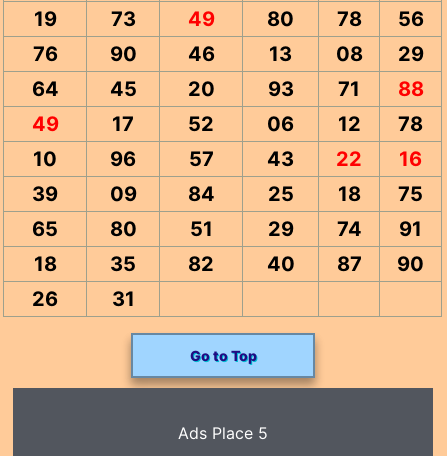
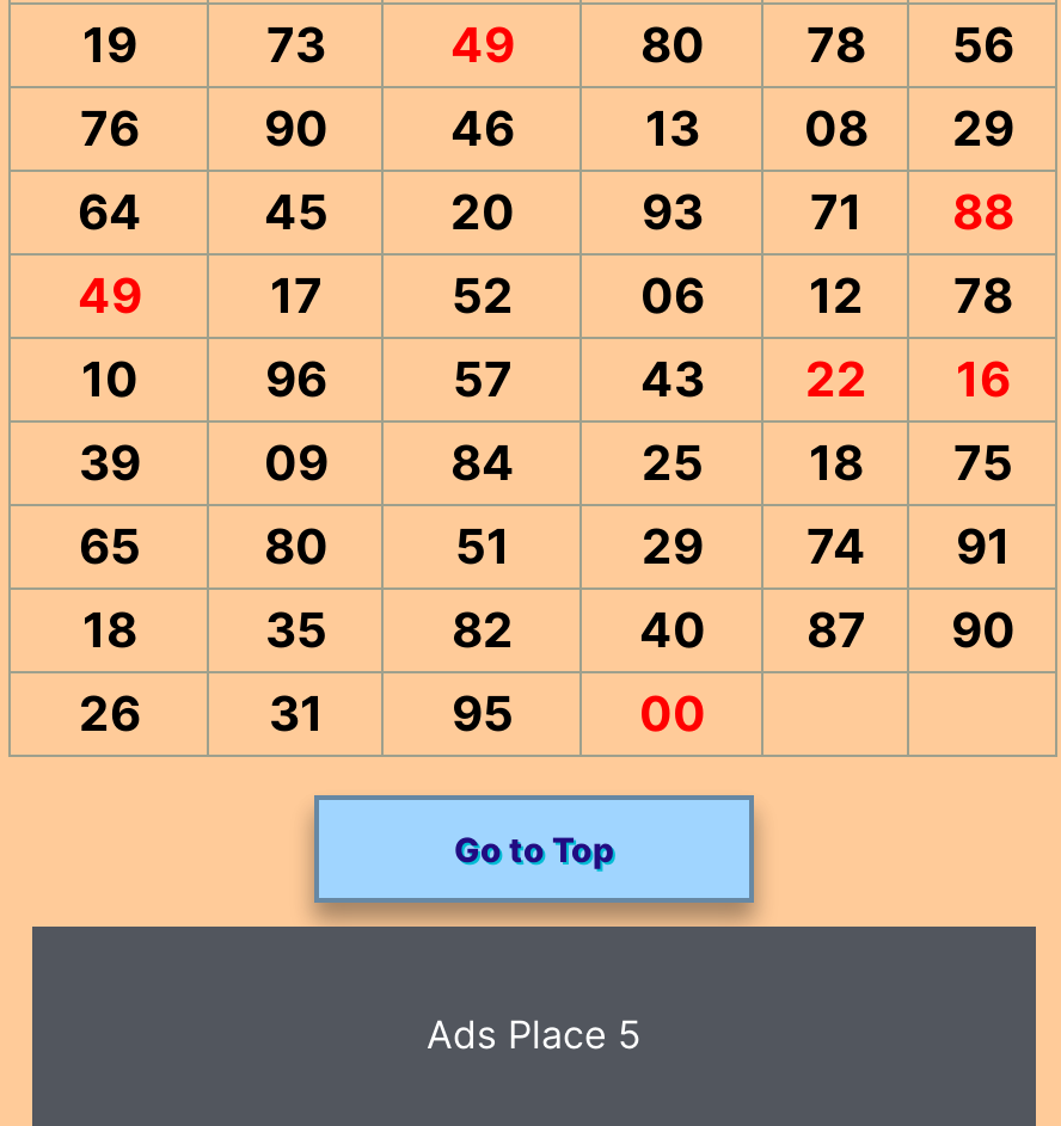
none -> [452,686,706,744] 95 | 00

